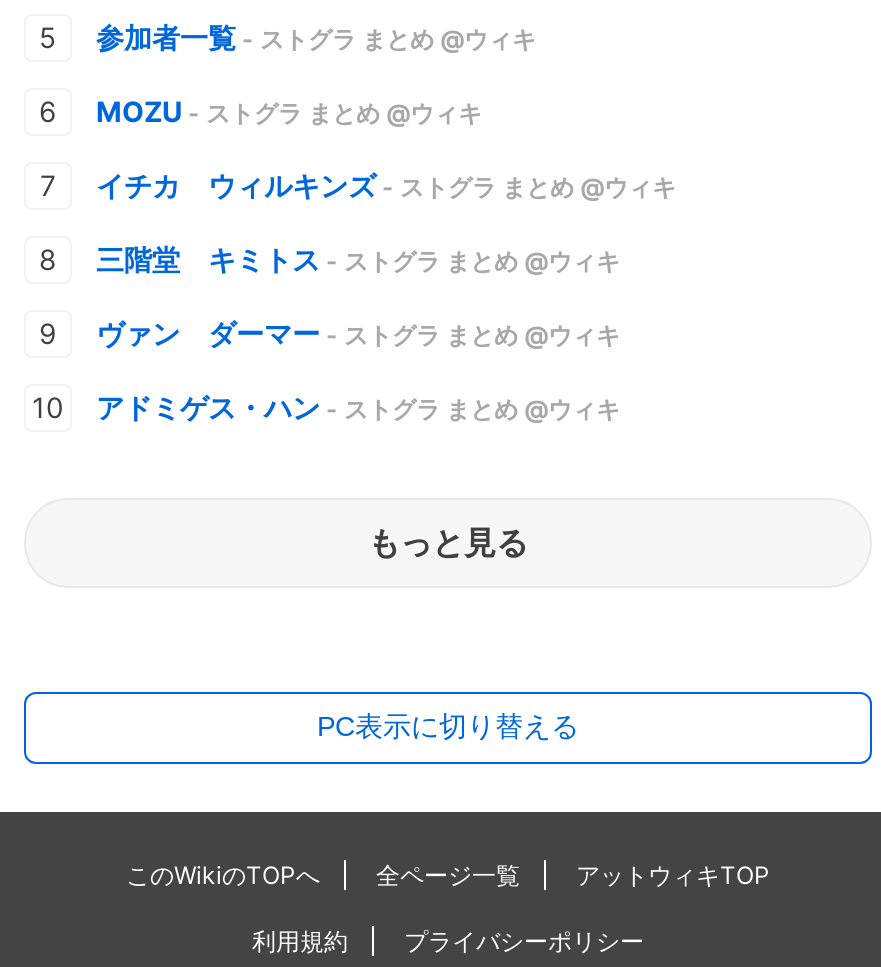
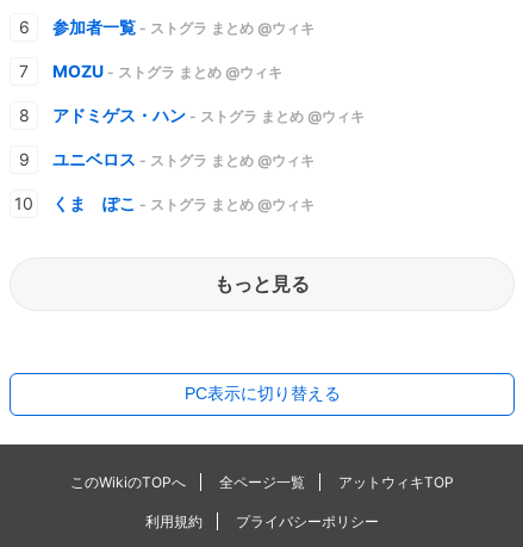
[96,167,676,349] イチカ ウィルキンズ- ストグラ まとめ @ウィキ | 三階堂 キミトス- ストグラ まとめ @ウィキ | ヴァン ダーマー- ストグラ まとめ @ウィキ -> none
moved [96,389,620,423] -> [52,104,365,125]: アドミゲス・ハン- ストグラ まとめ @ウィキ
none -> [52,148,315,213] ユニベロス- ストグラ まとめ @ウィキ | くま ぽこ- ストグラ まとめ @ウィキ

